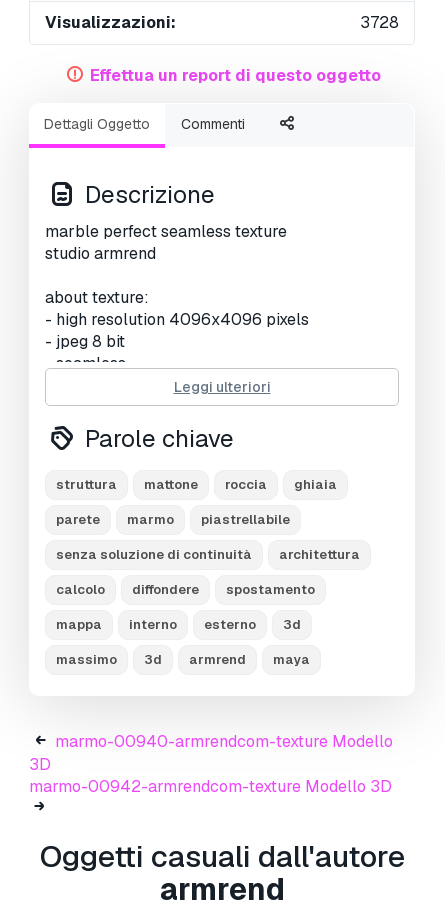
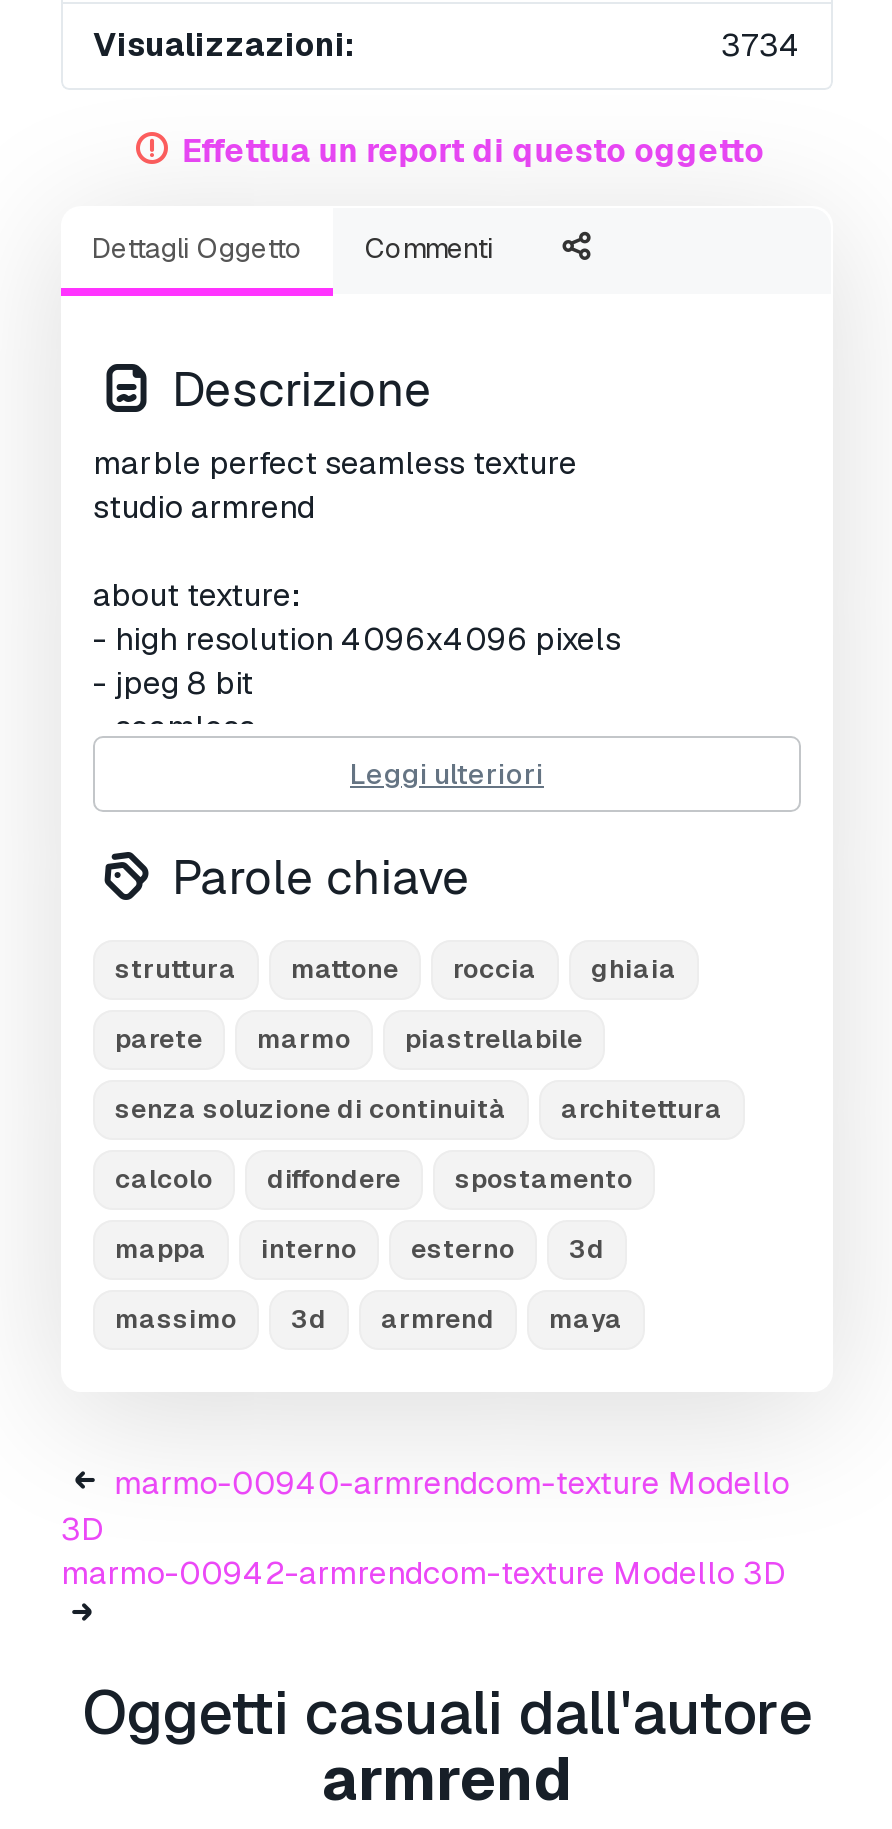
[360,12,399,33] 3728 -> [721,24,801,66] 3734

